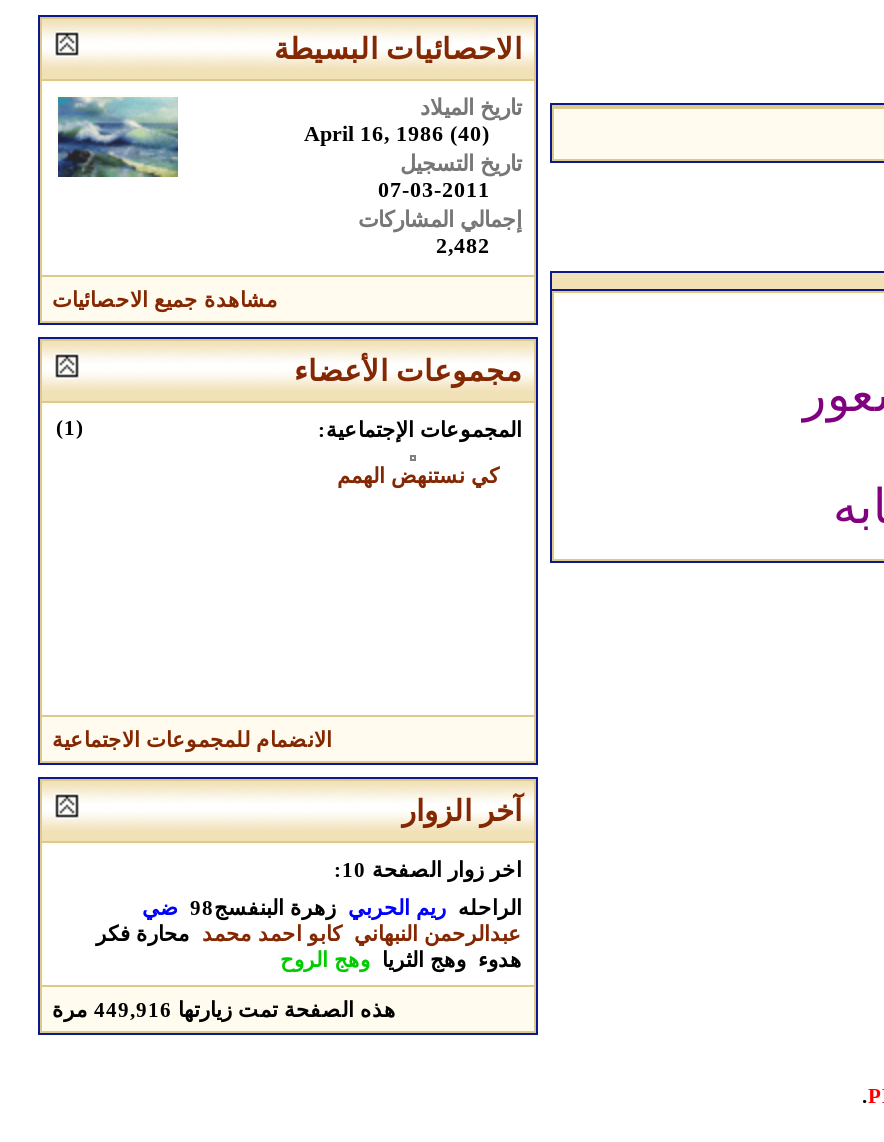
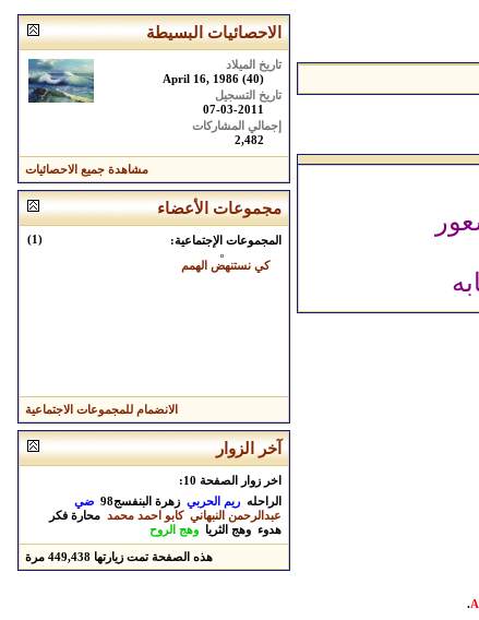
[52,999,396,1021] هذه الصفحة تمت زيارتها 449,916 مرة -> [25,551,213,563] هذه الصفحة تمت زيارتها 449,438 مرة

